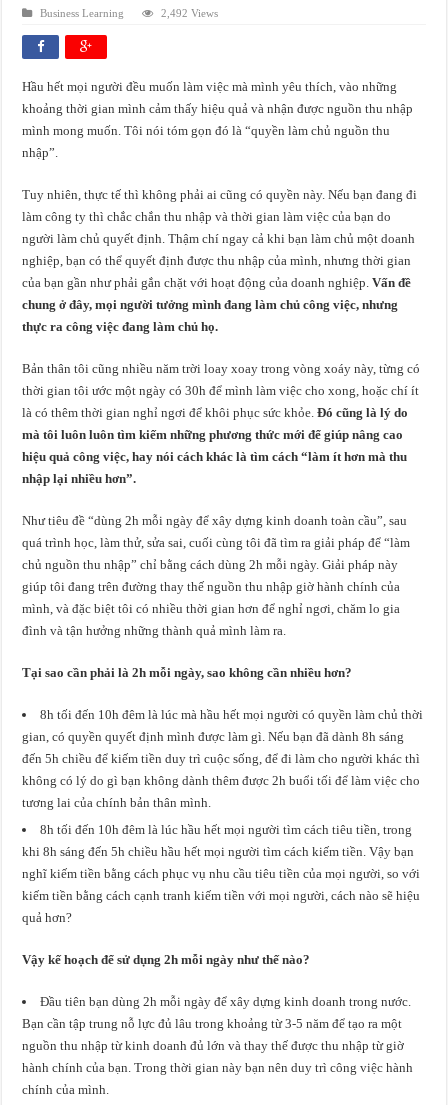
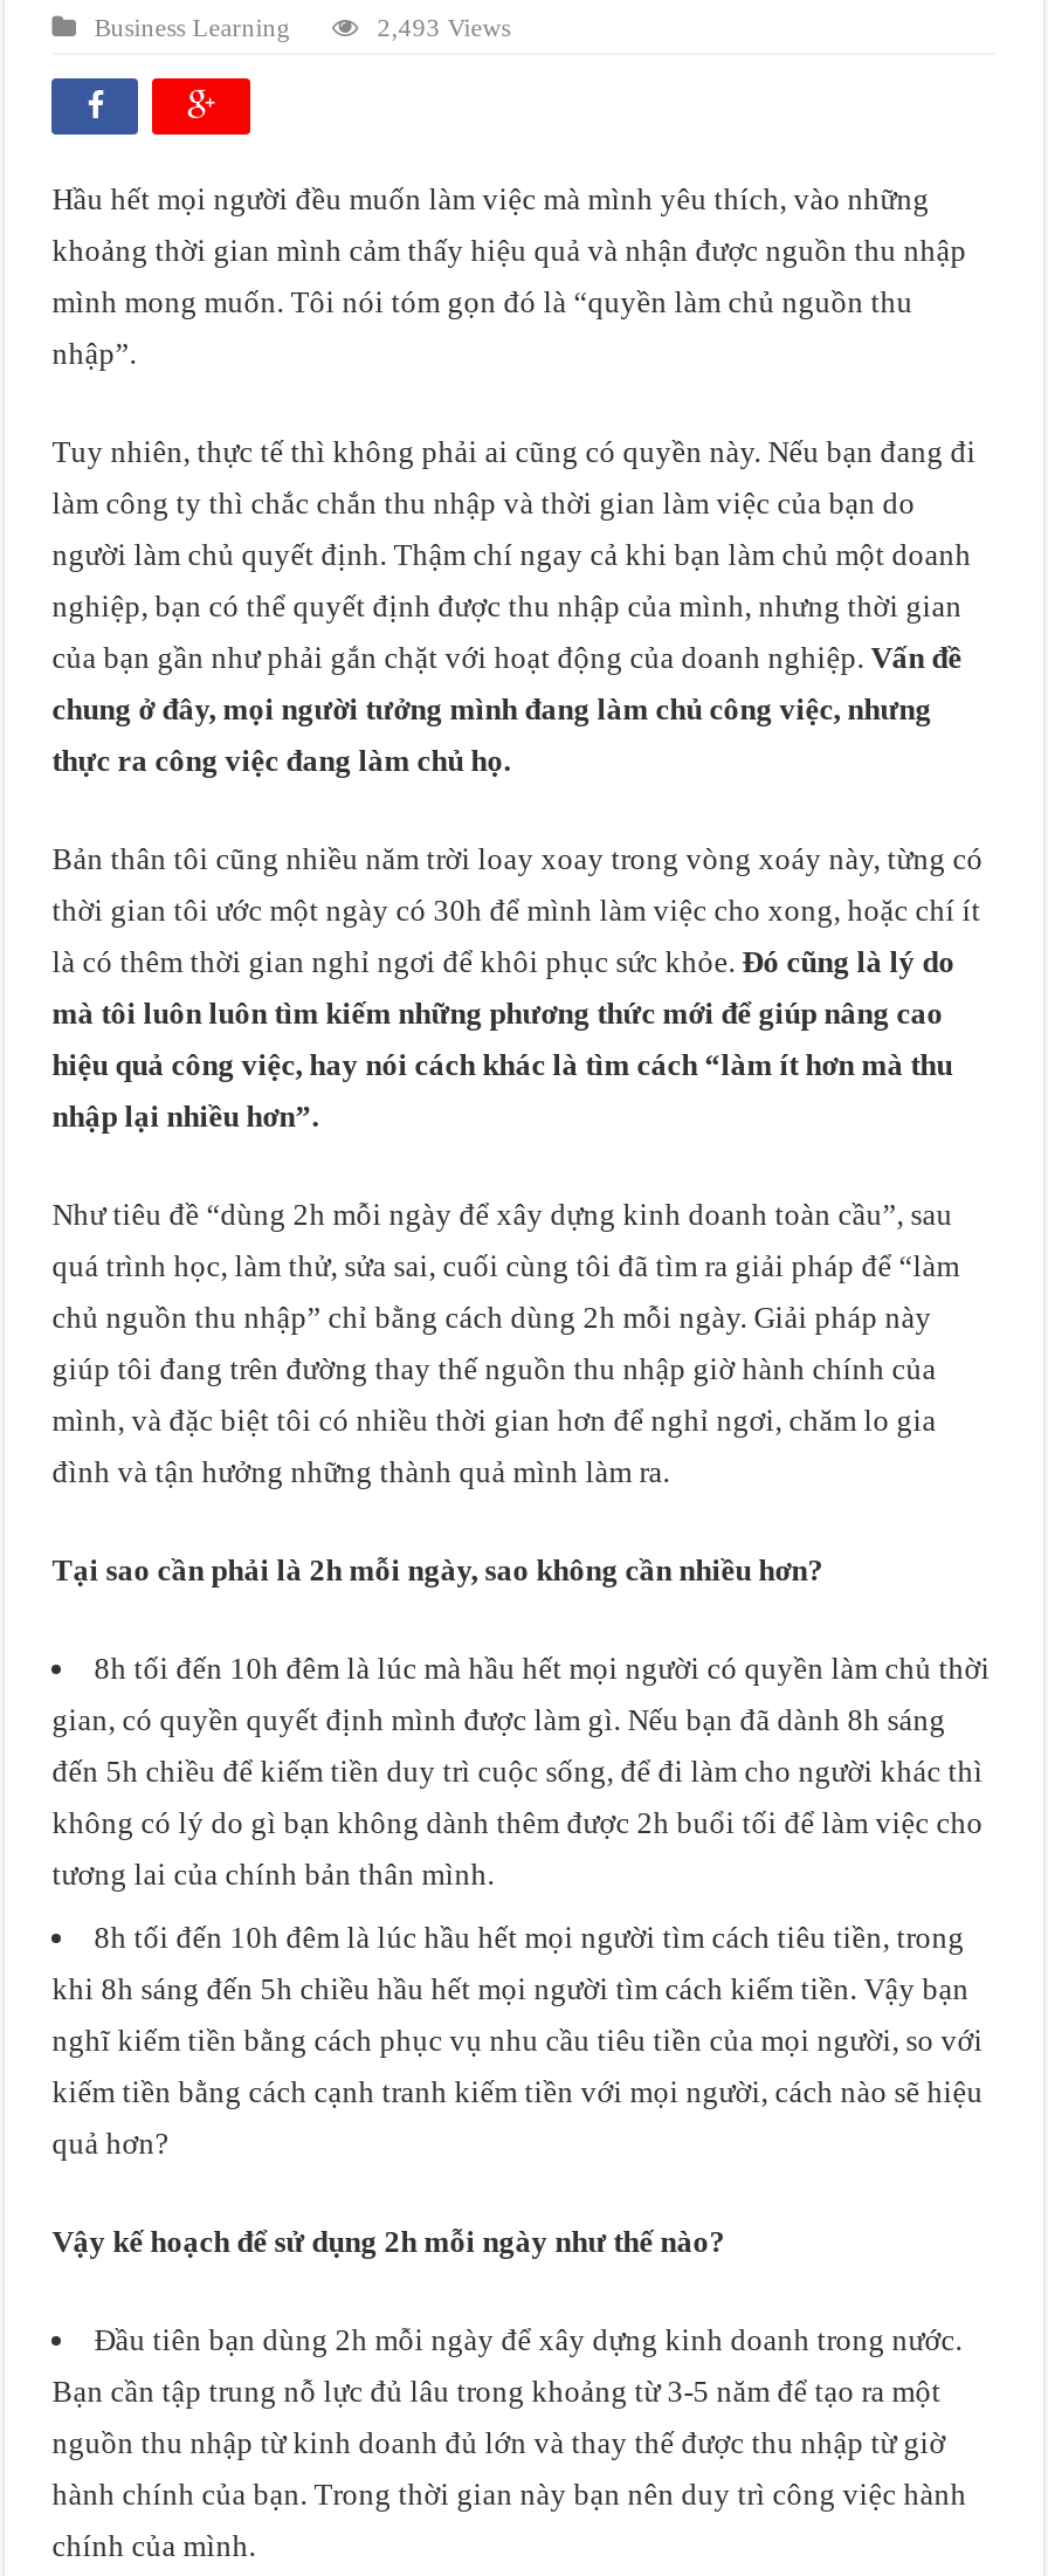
[161,7,218,19] 2,492 Views -> [377,13,510,41] 2,493 Views

